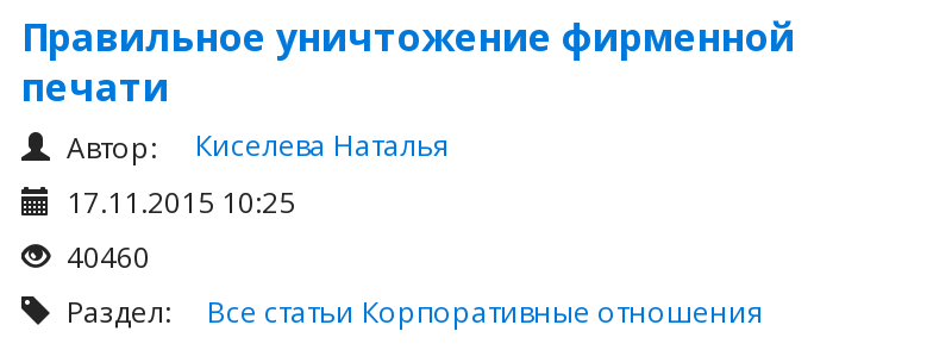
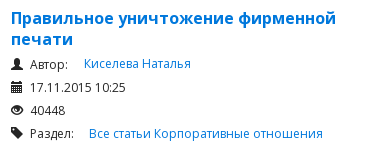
[60,237,150,277] 40460 -> [27,102,65,119] 40448

